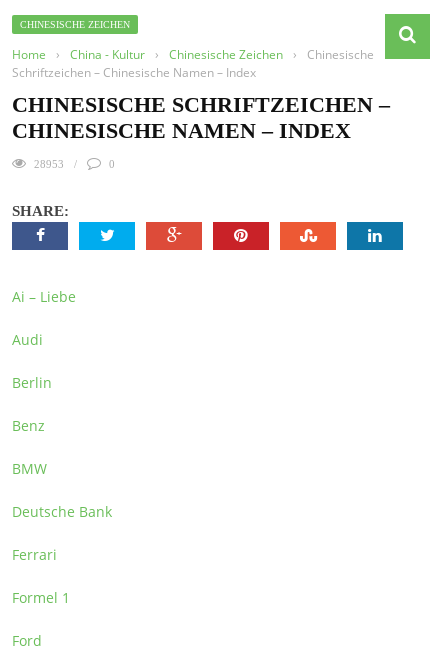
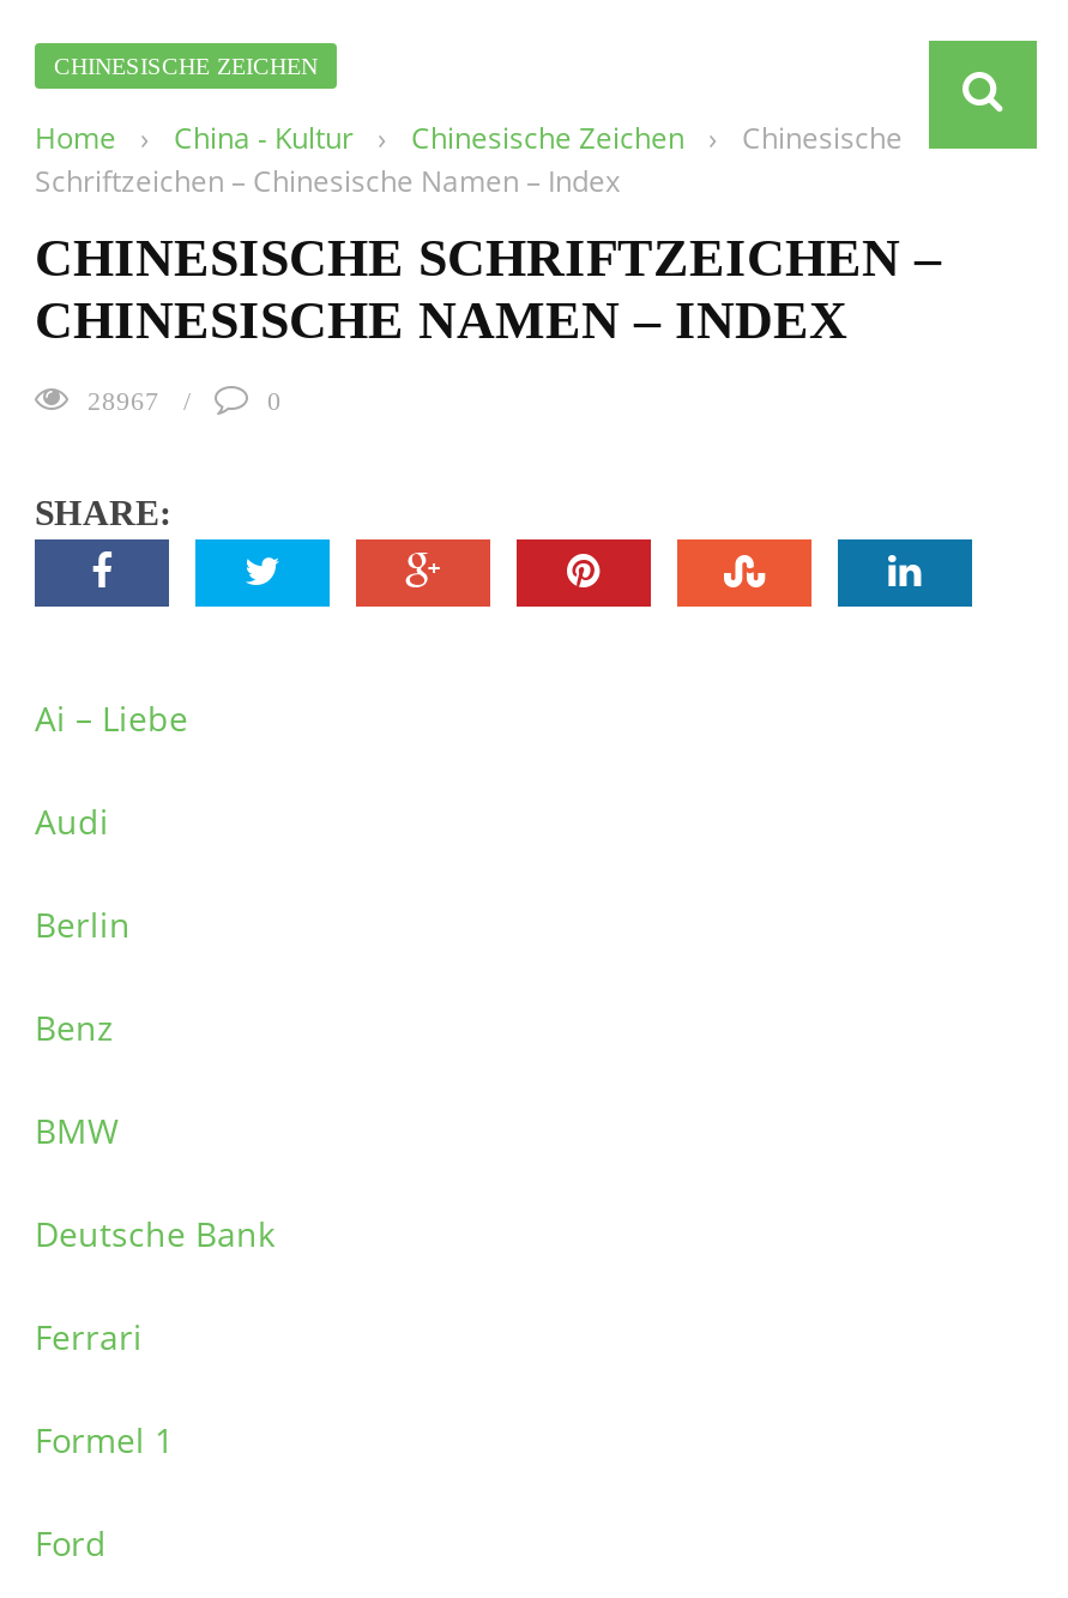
[34,158,64,170] 28953 -> [88,386,159,415] 28967

